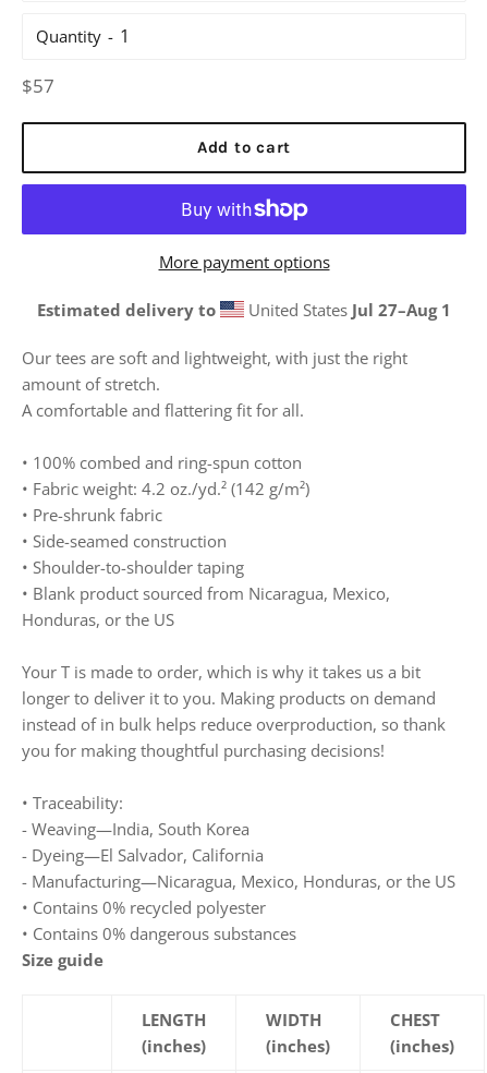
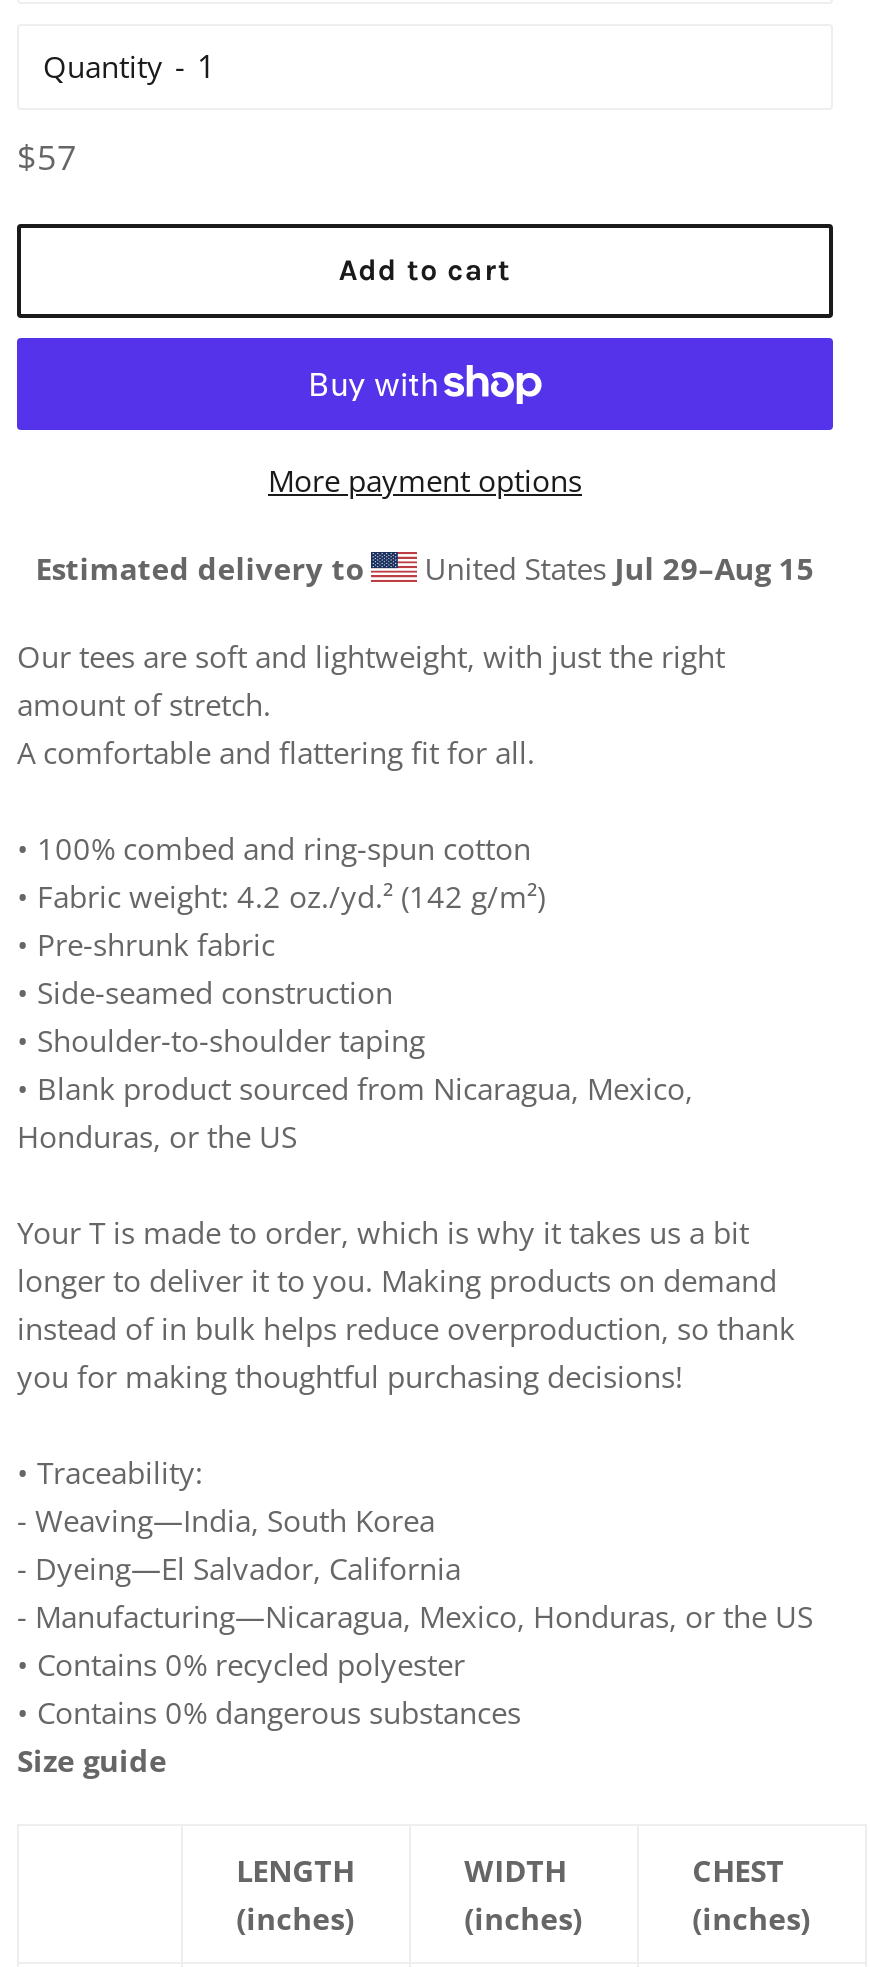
[244,298,451,320] United States Jul 27–Aug 1 -> [417,547,815,587] United States Jul 29–Aug 15

